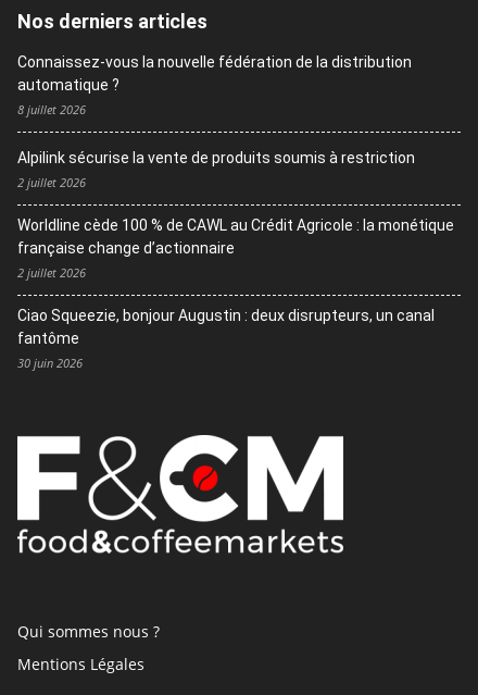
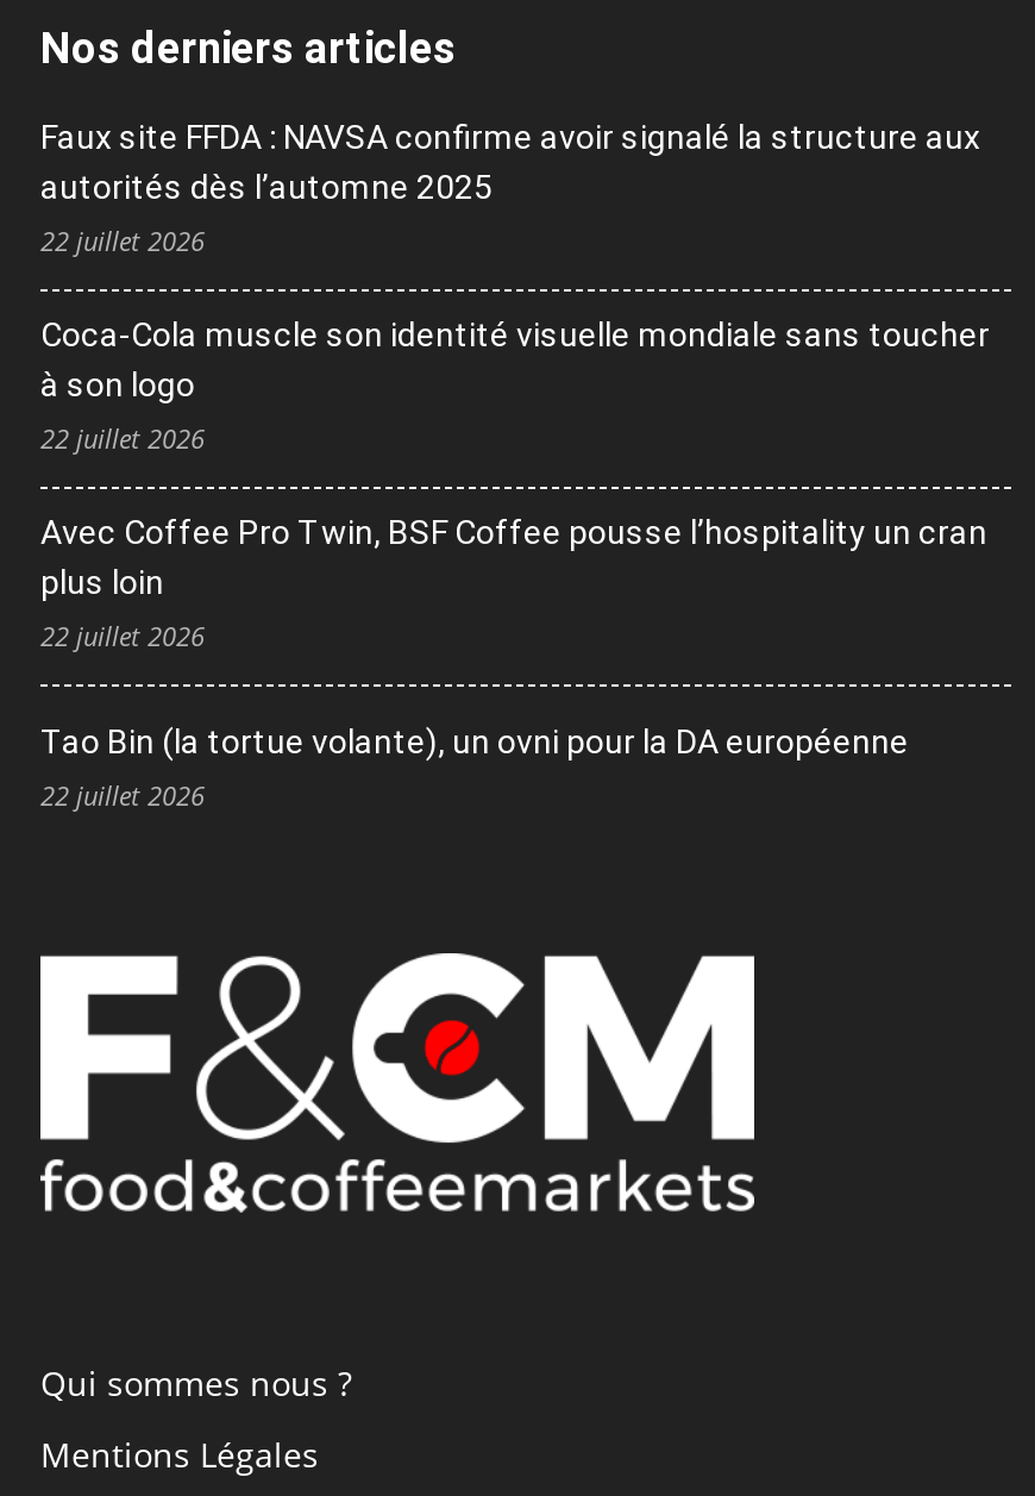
[17,53,412,117] Connaissez-vous la nouvelle fédération de la distribution | automatique ? | 8 juillet 2026 -> [40,118,980,258] Faux site FFDA : NAVSA confirme avoir signalé la structure aux | autorités dès l’automne 2025 | 22 juillet 2026
[17,149,415,190] Alpilink sécurise la vente de produits soumis à restriction | 2 juillet 2026 -> [40,315,990,456] Coca-Cola muscle son identité visuelle mondiale sans toucher | à son logo | 22 juillet 2026
[17,216,454,281] Worldline cède 100 % de CAWL au Crédit Agricole : la monétique | française change d’actionnaire | 2 juillet 2026 -> [40,513,987,653] Avec Coffee Pro Twin, BSF Coffee pousse l’hospitality un cran | plus loin | 22 juillet 2026
[17,307,435,371] Ciao Squeezie, bonjour Augustin : deux disrupteurs, un canal | fantôme | 30 juin 2026 -> [40,722,909,813] Tao Bin (la tortue volante), un ovni pour la DA européenne | 22 juillet 2026

